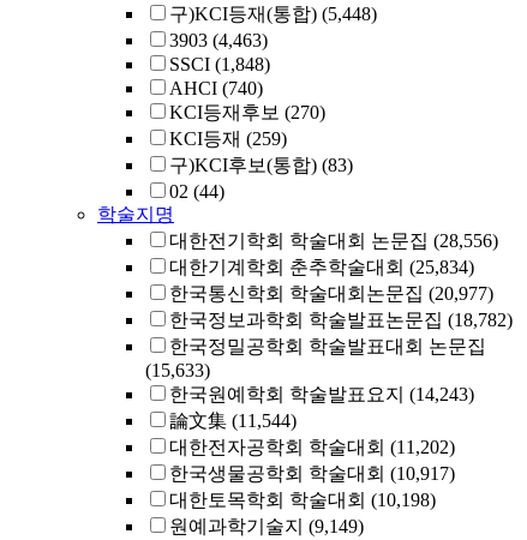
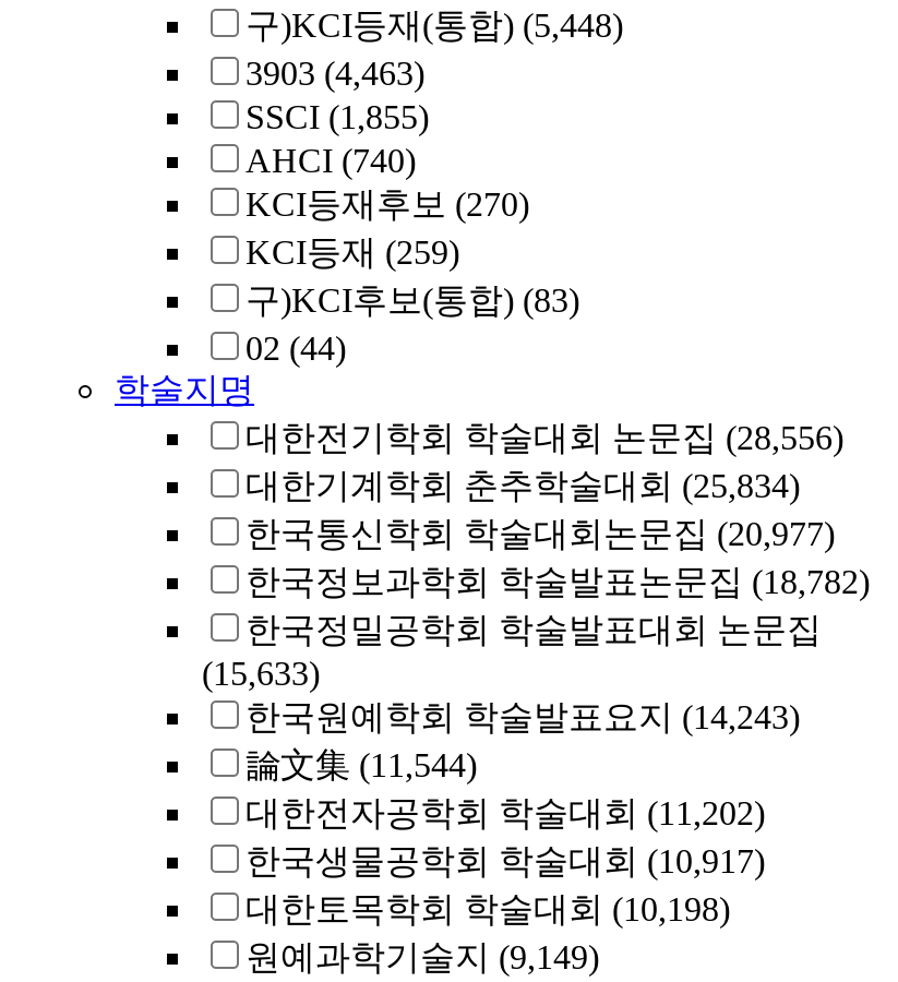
[169,54,270,74] SSCI (1,848) -> [246,98,429,135] SSCI (1,855)

